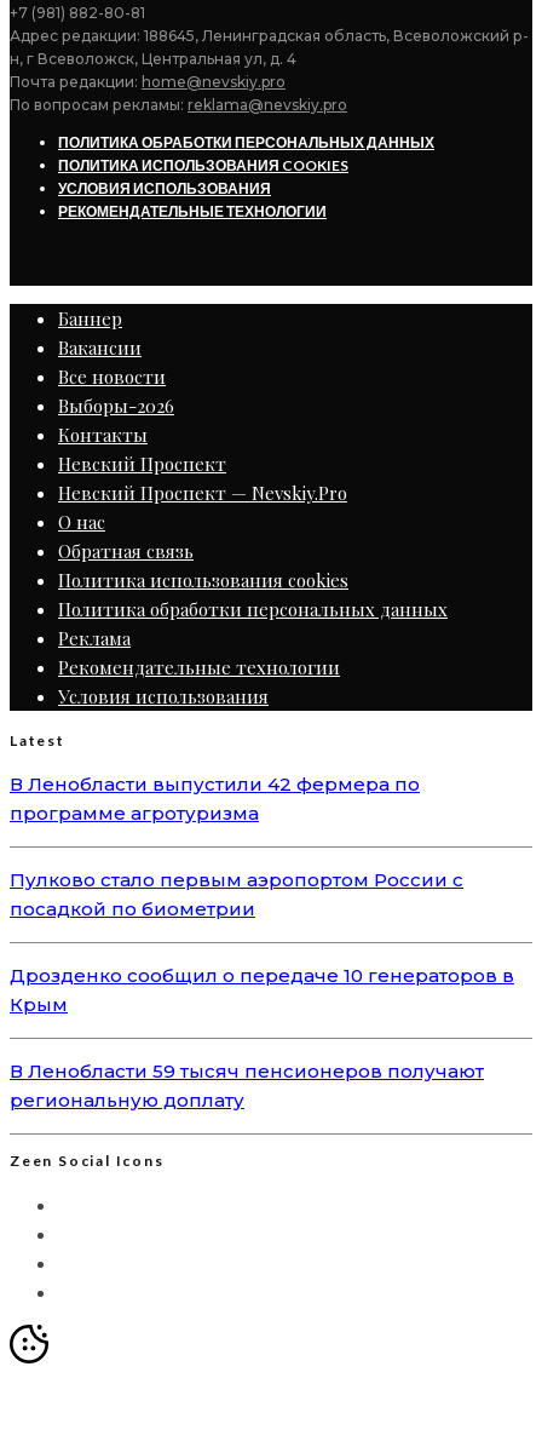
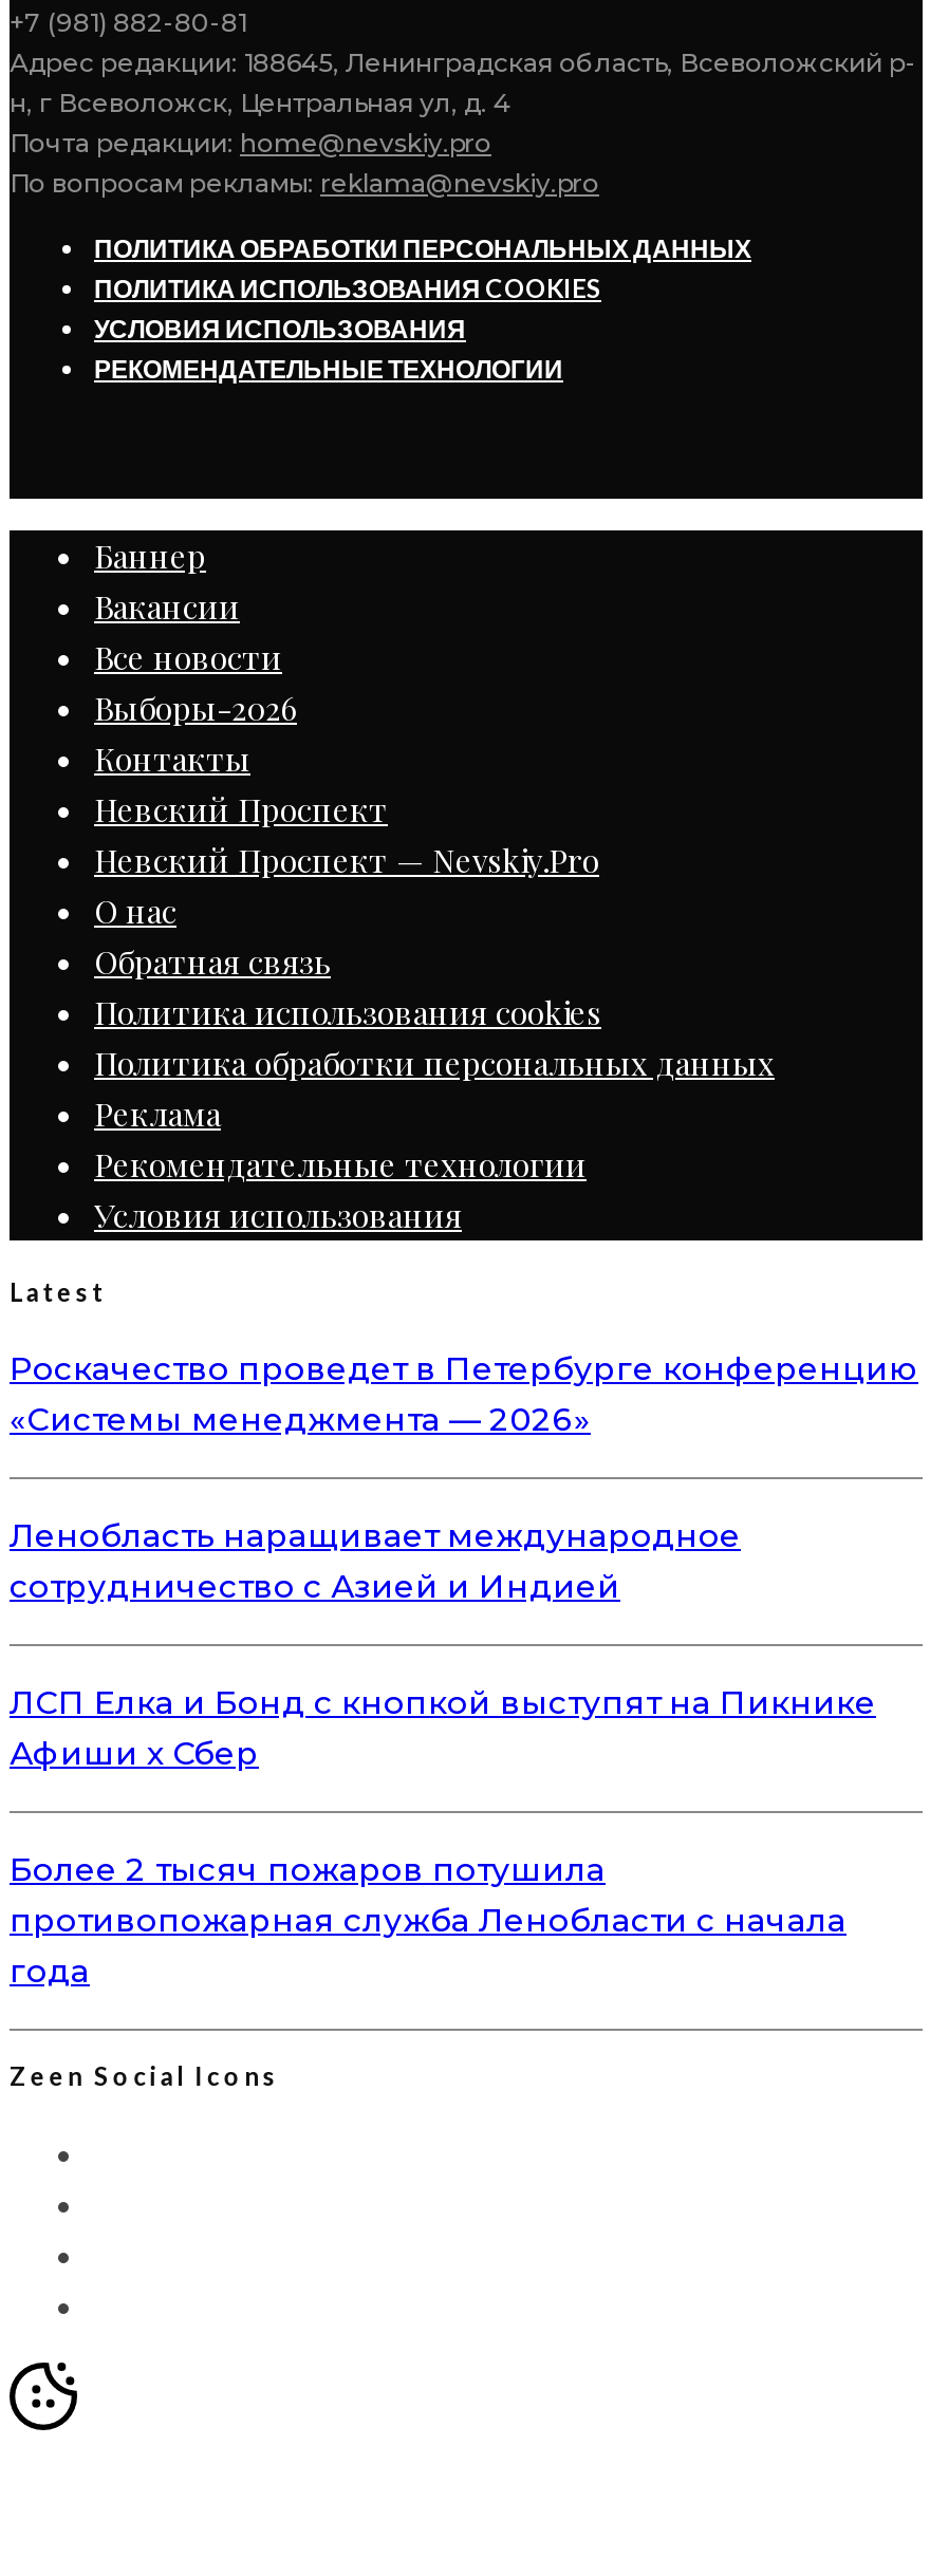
[10,772,420,824] В Ленобласти выпустили 42 фермера по | программе агротуризма -> [10,1348,918,1439] Роскачество проведет в Петербурге конференцию | «Системы менеджмента — 2026»
[10,868,463,920] Пулково стало первым аэропортом России с | посадкой по биометрии -> [10,1515,741,1606] Ленобласть наращивает международное | сотрудничество с Азией и Индией
[10,964,514,1016] Дрозденко сообщил о передаче 10 генераторов в | Крым -> [10,1682,876,1773] ЛСП Елка и Бонд с кнопкой выступят на Пикнике | Афиши x Сбер
[10,1059,484,1111] В Ленобласти 59 тысяч пенсионеров получают | региональную доплату -> [10,1849,847,1990] Более 2 тысяч пожаров потушила | противопожарная служба Ленобласти с начала | года

